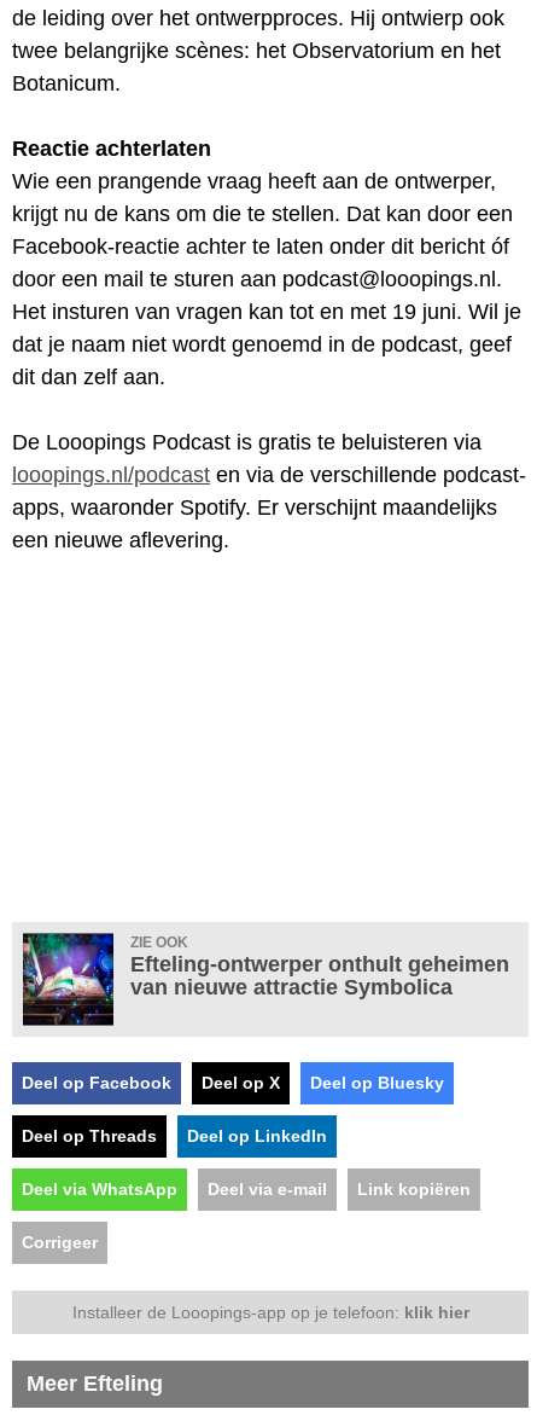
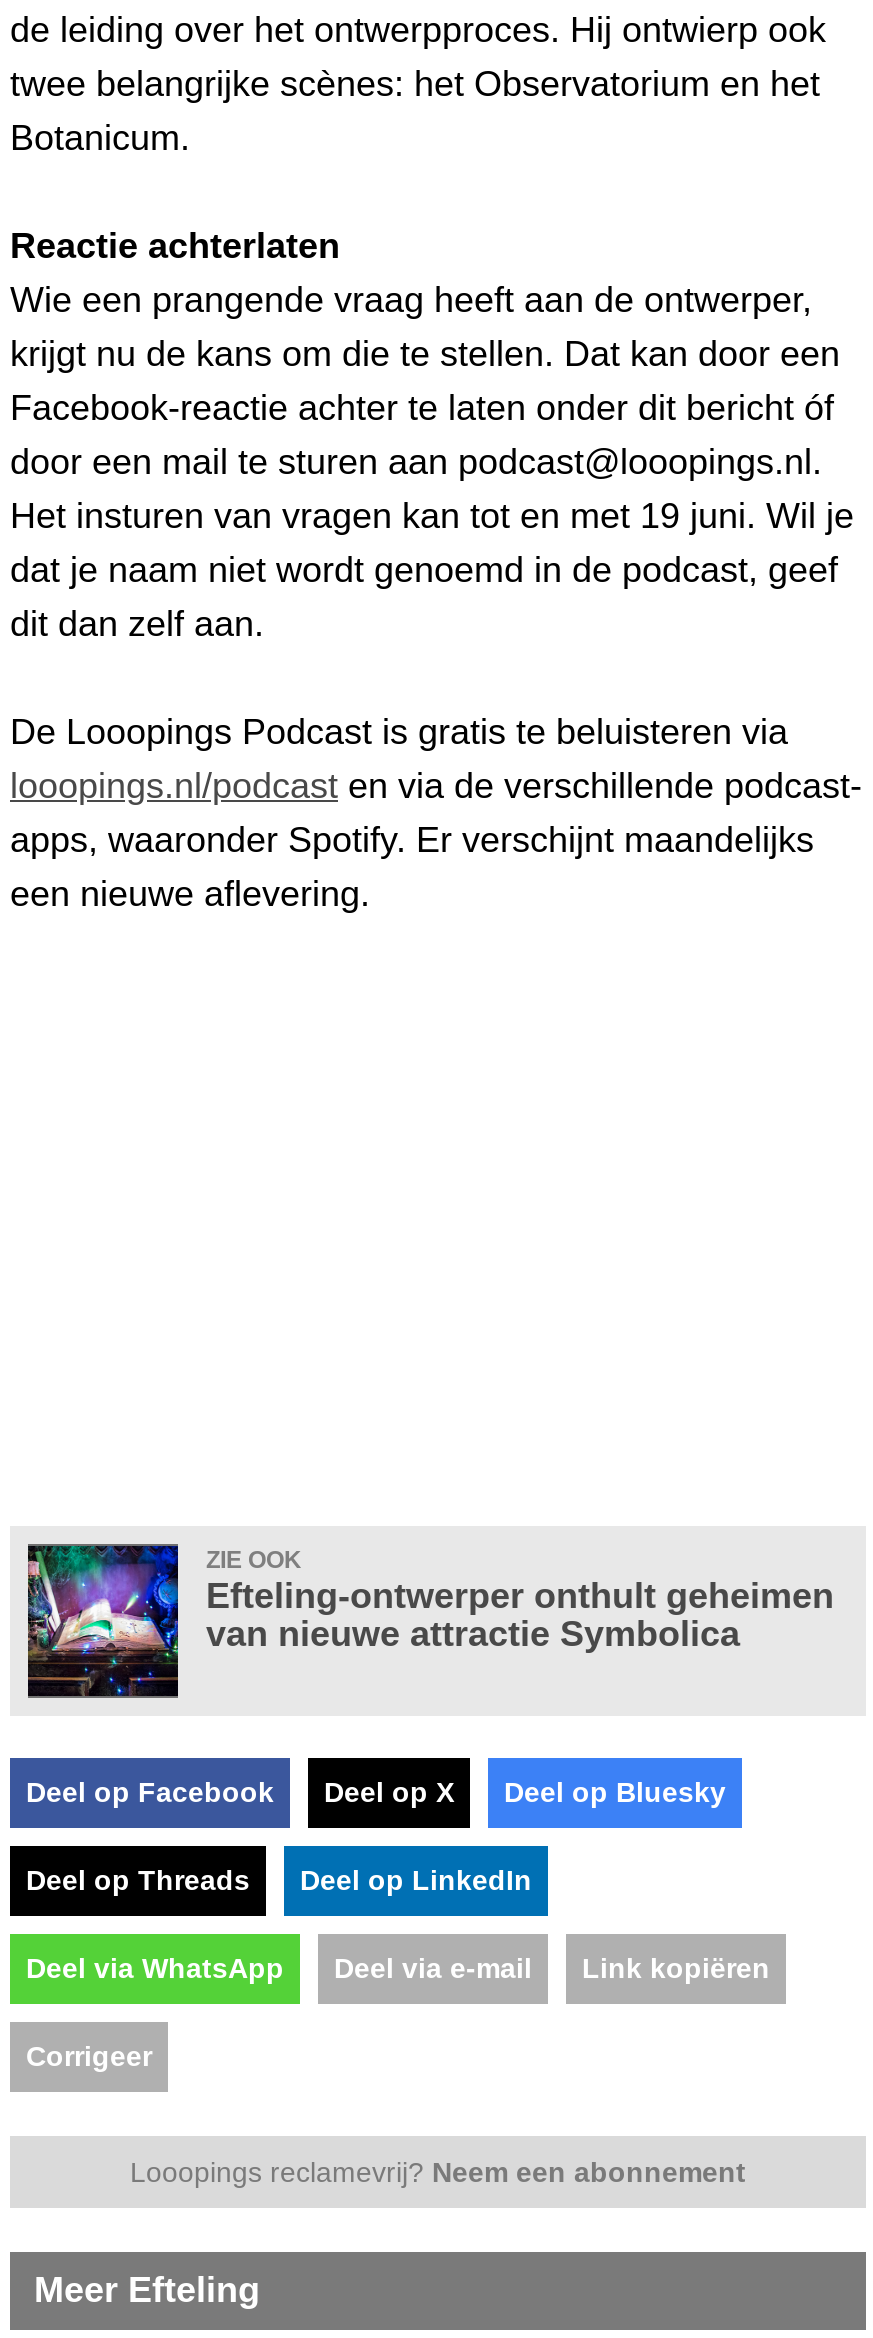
[72,1302,469,1321] Installeer de Looopings-app op je telefoon: klik hier -> [130,2155,746,2187] Looopings reclamevrij? Neem een abonnement

